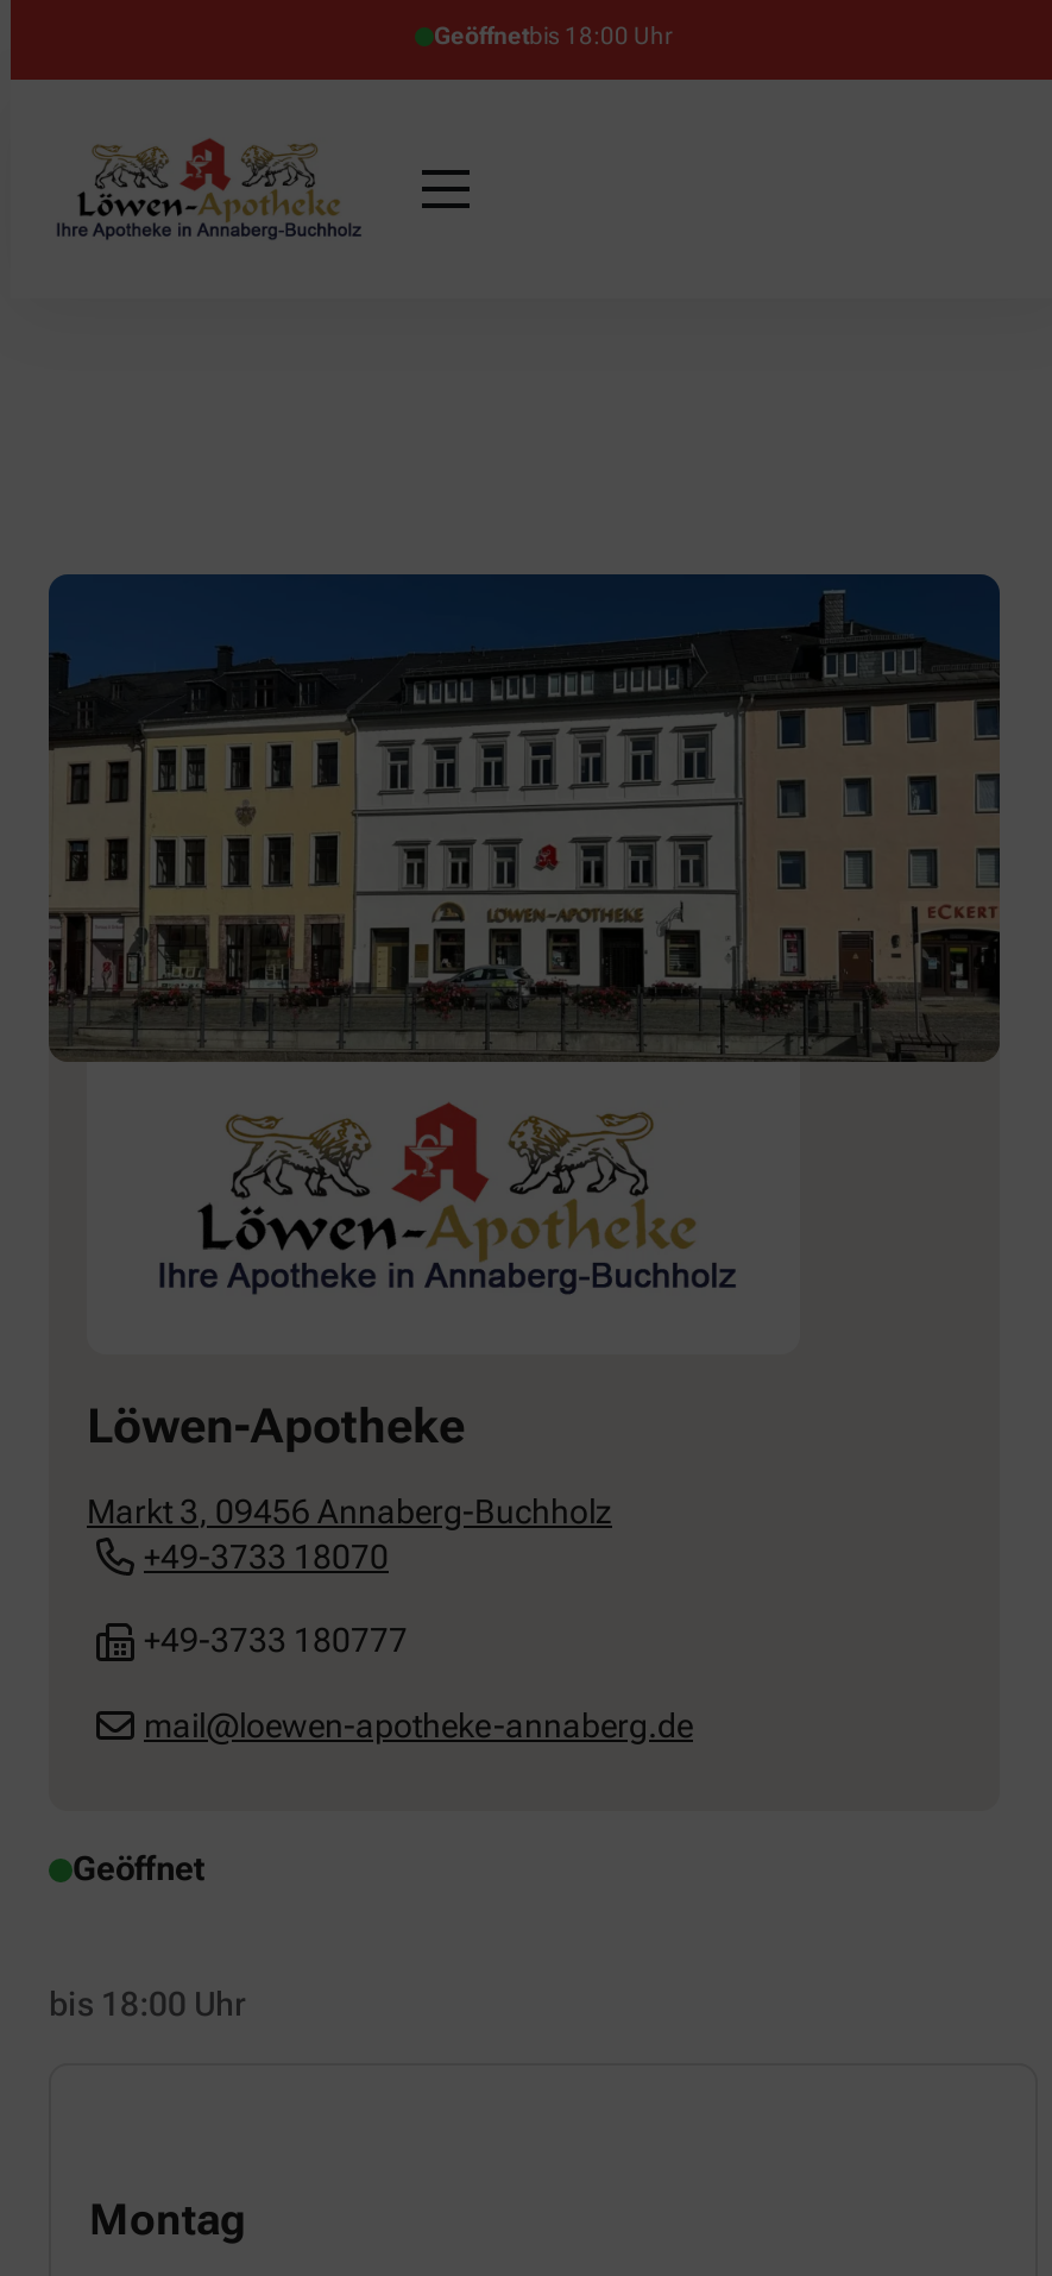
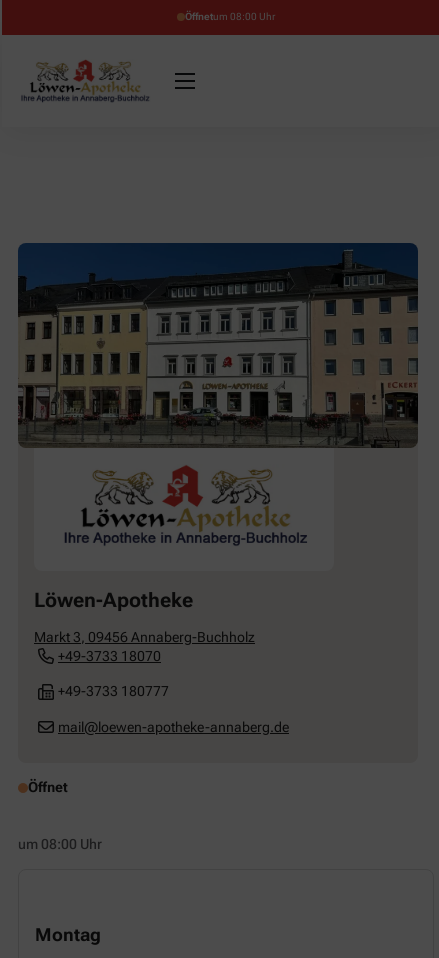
[434,21,672,48] Geöffnetbis 18:00 Uhr -> [185,10,275,21] Öffnetum 08:00 Uhr
[73,1850,206,1888] Geöffnet -> [28,779,68,795] Öffnet
[49,1985,246,2023] bis 18:00 Uhr -> [18,836,102,852] um 08:00 Uhr

